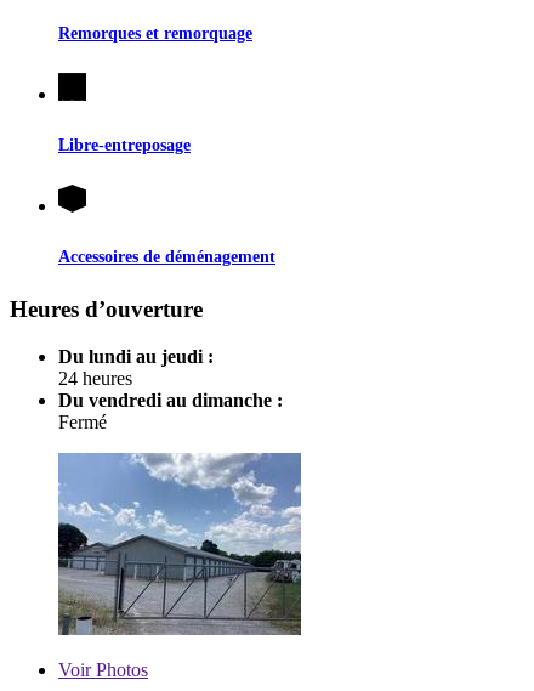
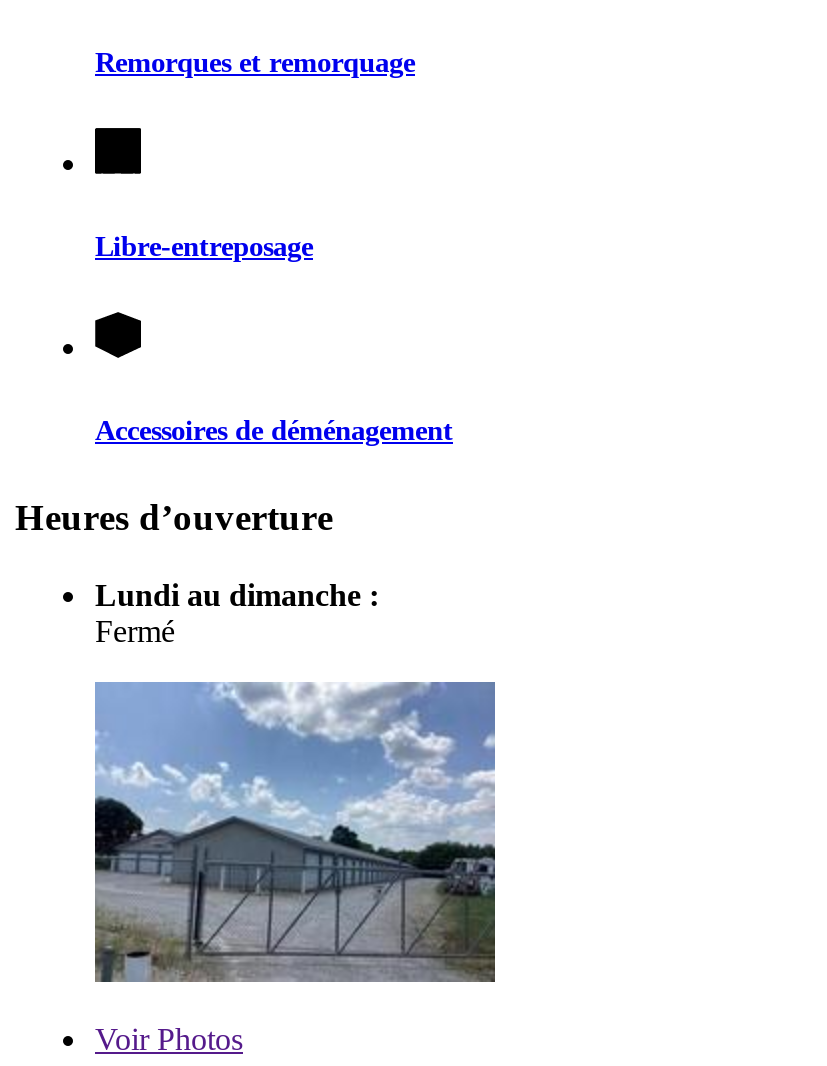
[58,346,283,410] Du lundi au jeudi : | 24 heures | Du vendredi au dimanche : -> [95,577,379,611] Lundi au dimanche :

